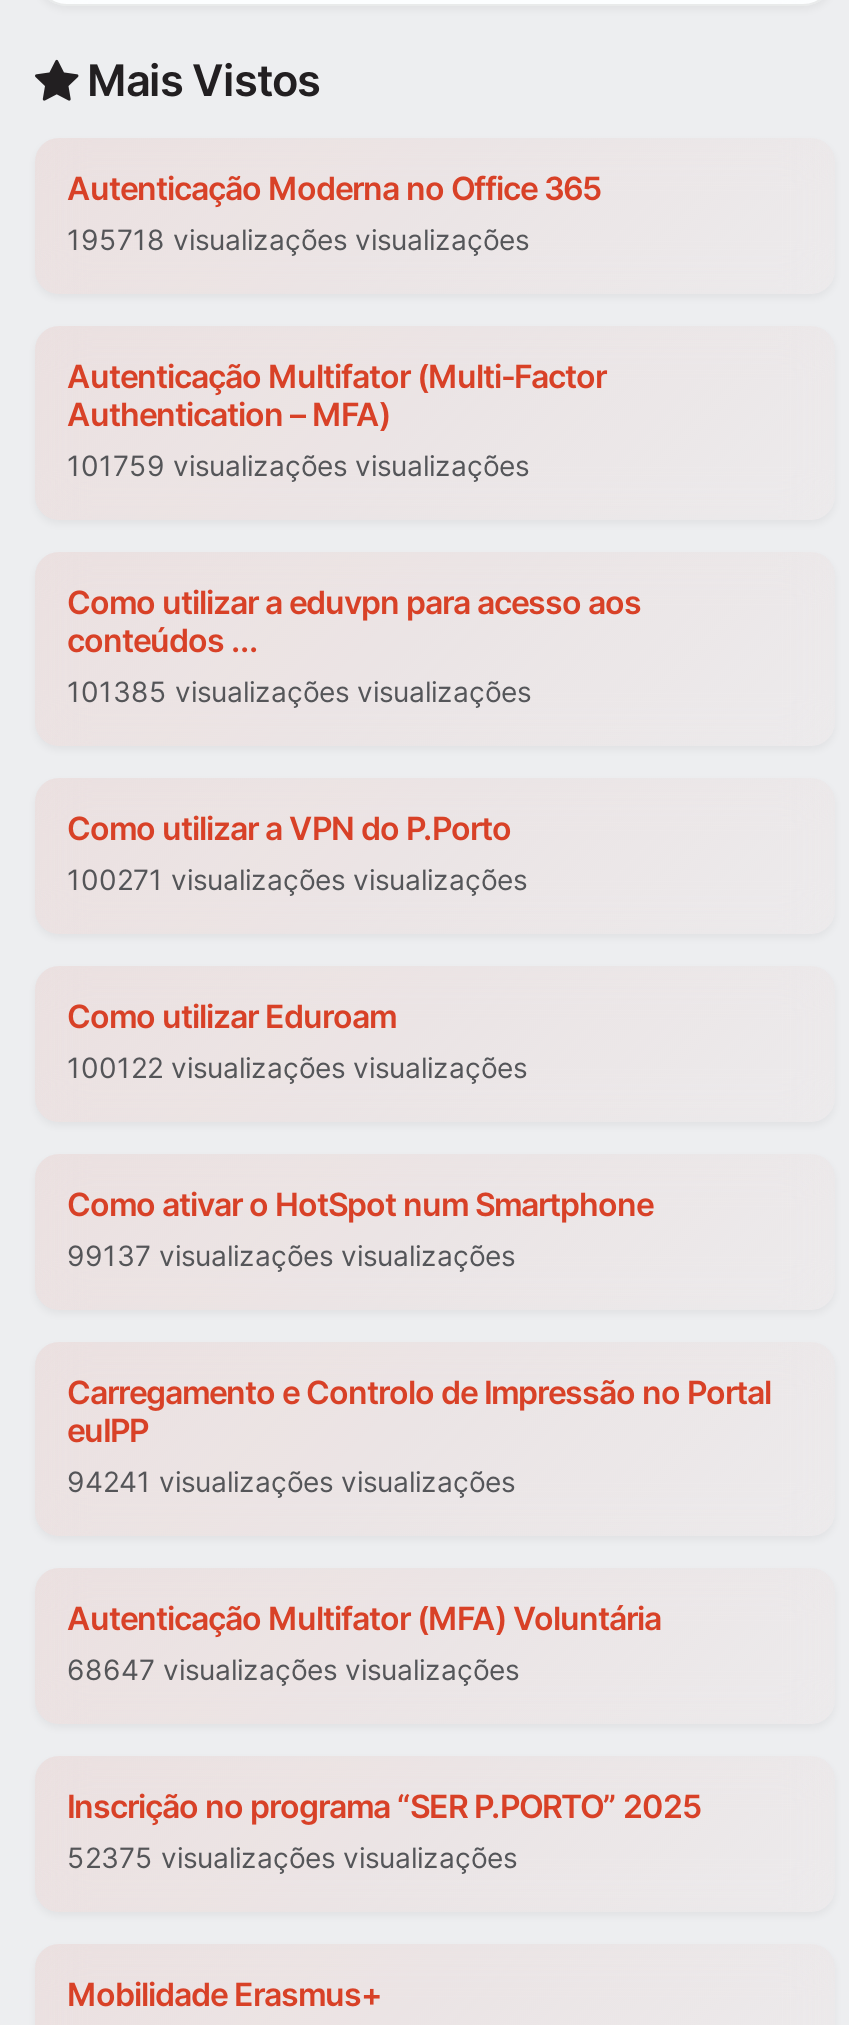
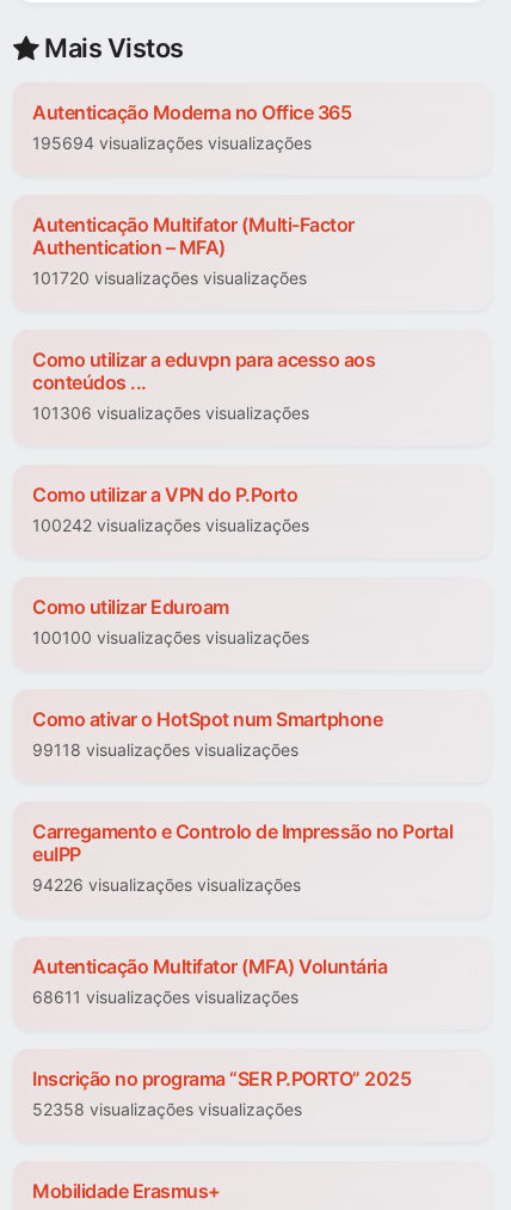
[67,223,529,257] 195718 visualizações visualizações -> [32,133,312,153] 195694 visualizações visualizações
[67,449,529,483] 101759 visualizações visualizações -> [32,268,307,288] 101720 visualizações visualizações
[67,675,531,709] 101385 visualizações visualizações -> [32,403,309,423] 101306 visualizações visualizações
[67,863,527,897] 100271 visualizações visualizações -> [32,515,309,536] 100242 visualizações visualizações
[67,1051,527,1085] 100122 visualizações visualizações -> [32,628,309,648] 100100 visualizações visualizações
[67,1239,515,1273] 99137 visualizações visualizações -> [32,740,298,760] 99118 visualizações visualizações
[67,1465,515,1499] 94241 visualizações visualizações -> [32,875,301,895] 94226 visualizações visualizações
[67,1653,519,1687] 68647 visualizações visualizações -> [32,987,298,1008] 68611 visualizações visualizações
[67,1841,517,1875] 52375 visualizações visualizações -> [32,1100,302,1120] 52358 visualizações visualizações

